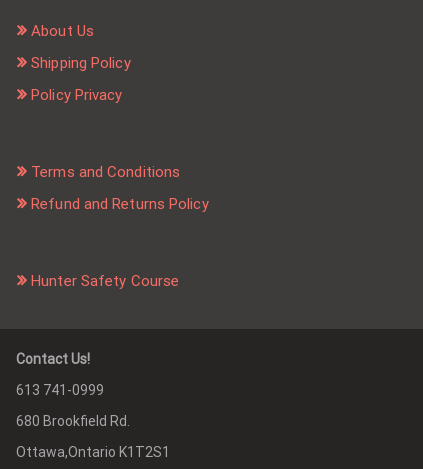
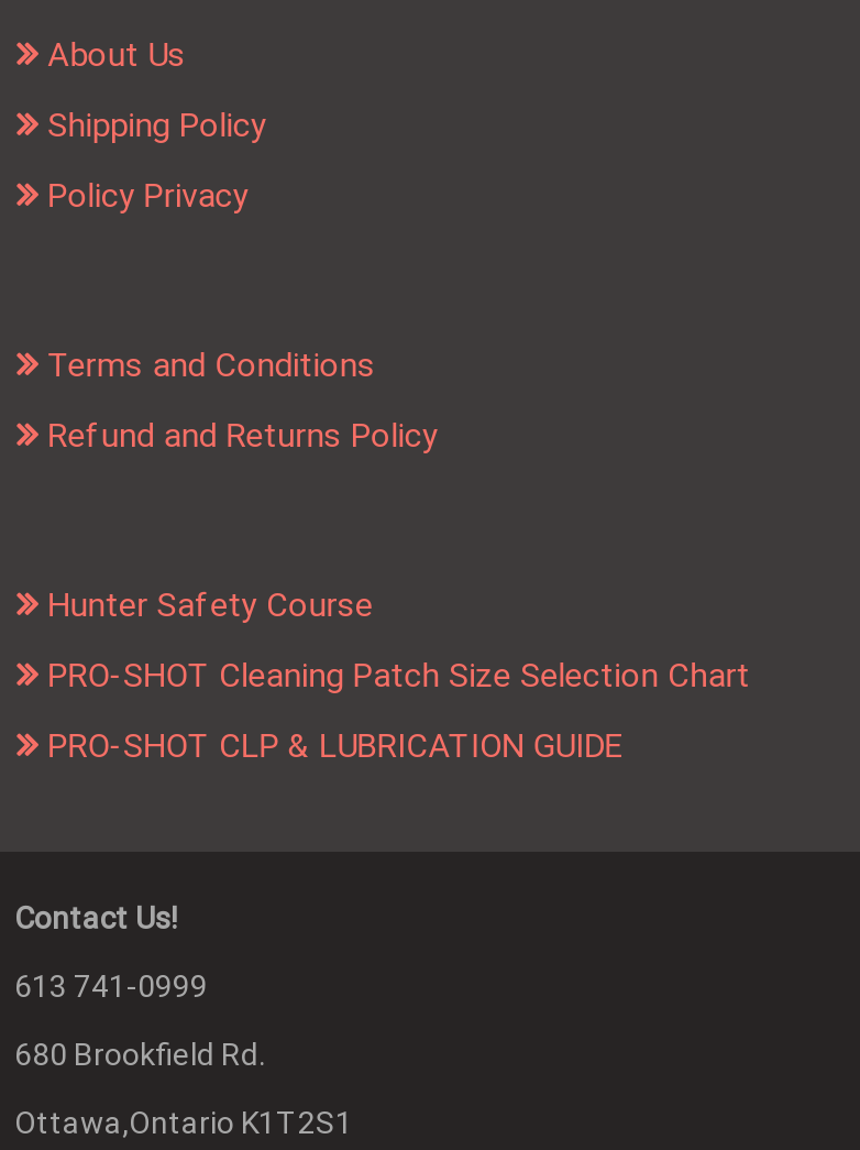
none -> [48,655,750,765] PRO-SHOT Cleaning Patch Size Selection Chart | PRO-SHOT CLP & LUBRICATION GUIDE

